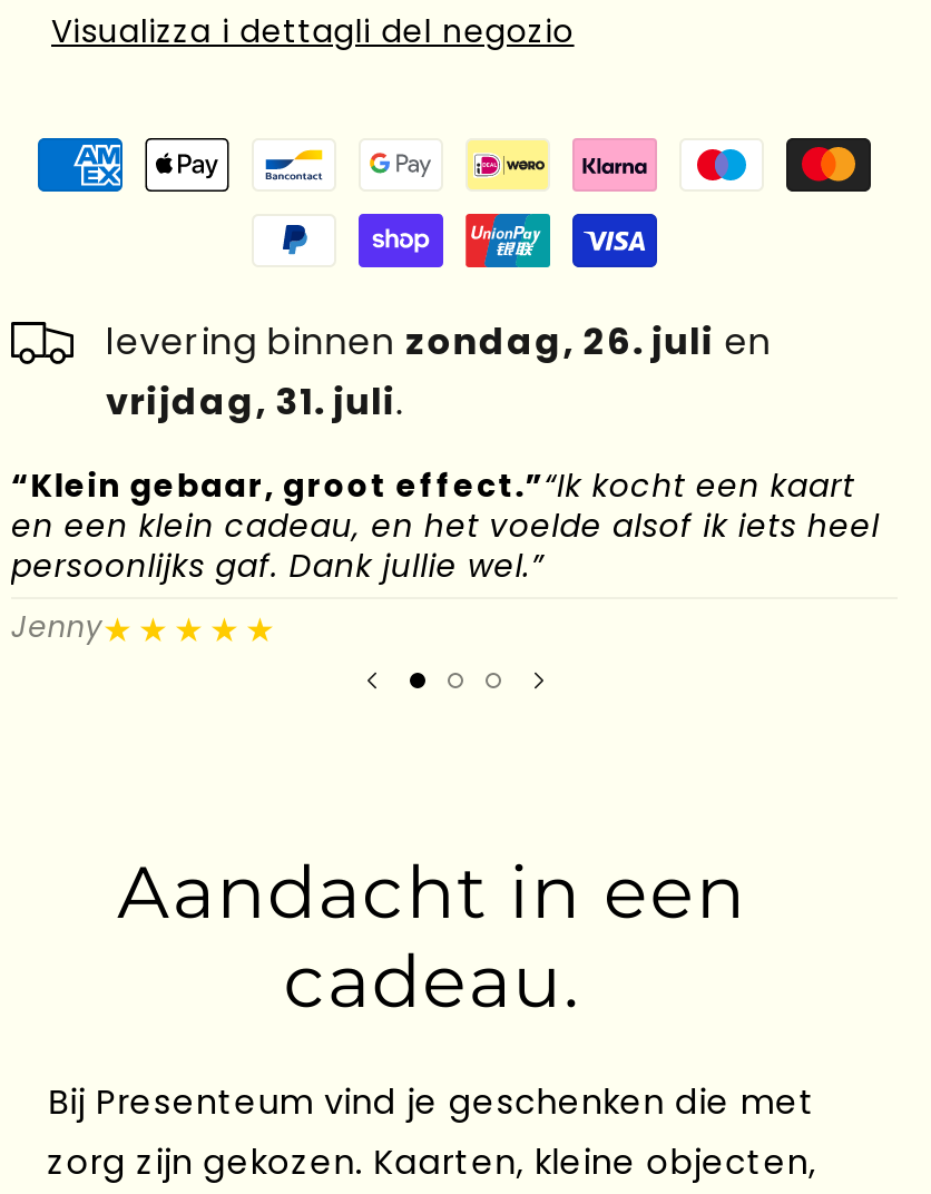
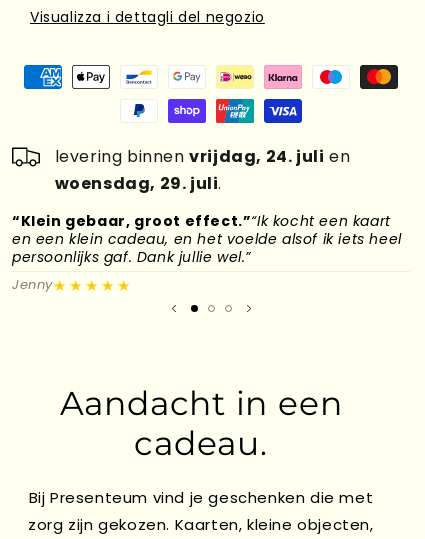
[106,317,772,368] levering binnen zondag, 26. juli en -> [54,145,350,168] levering binnen vrijdag, 24. juli en
[106,377,404,429] vrijdag, 31. juli. -> [54,172,222,195] woensdag, 29. juli.

